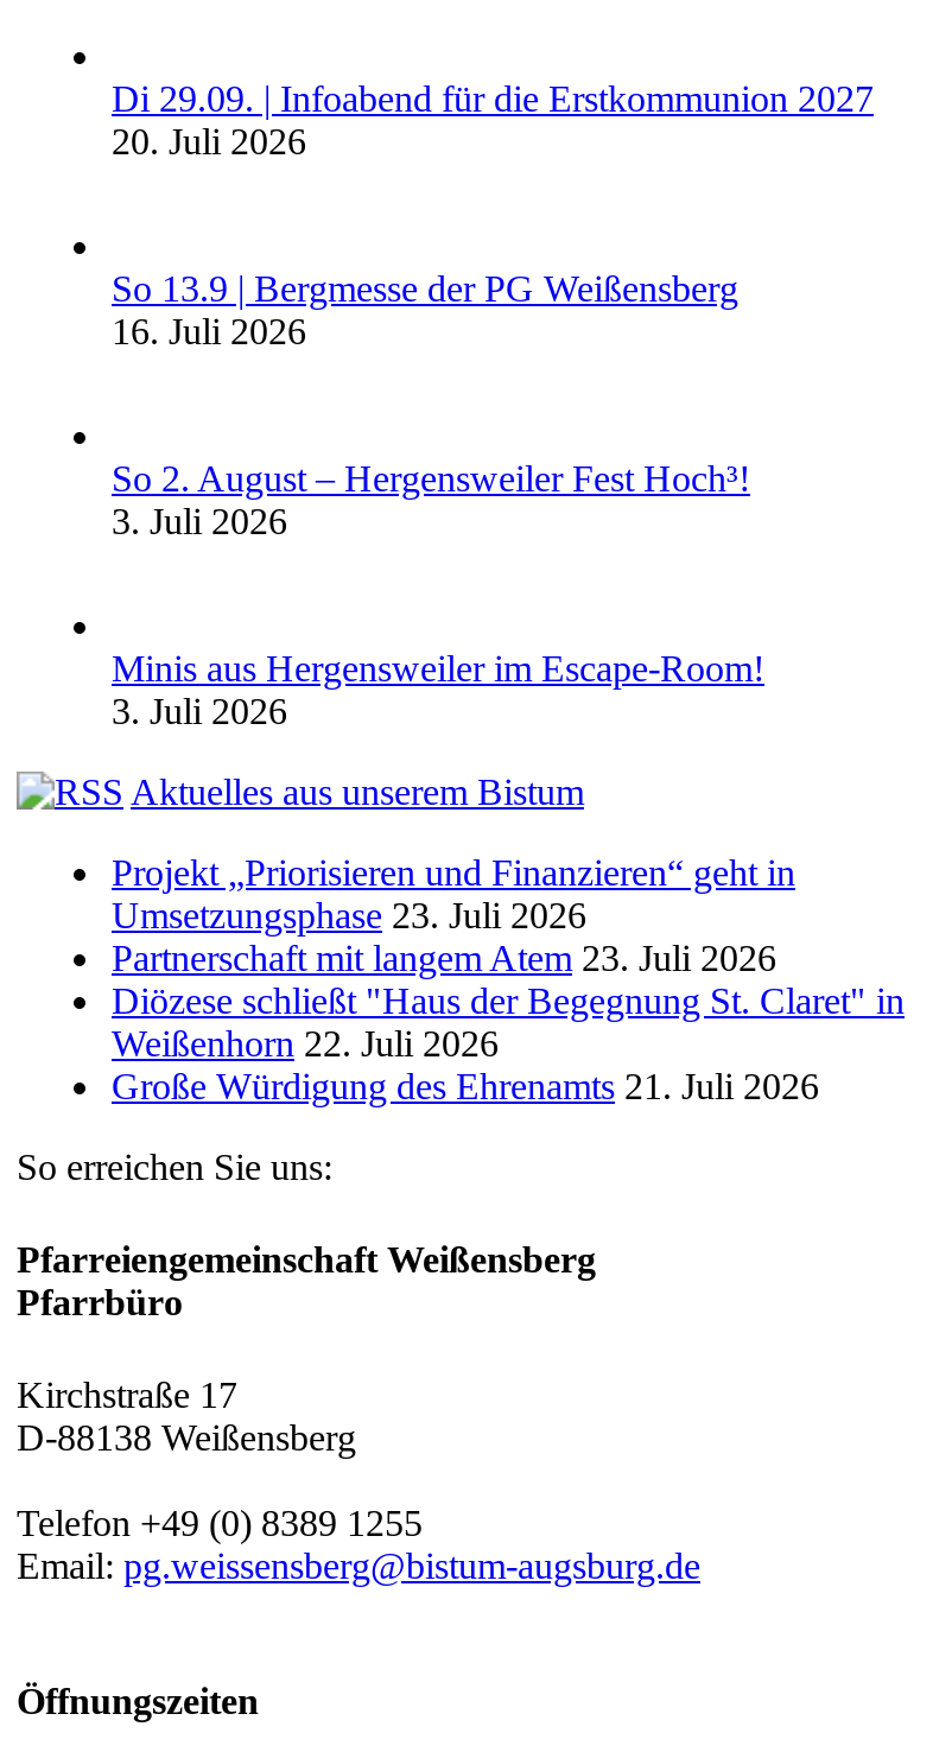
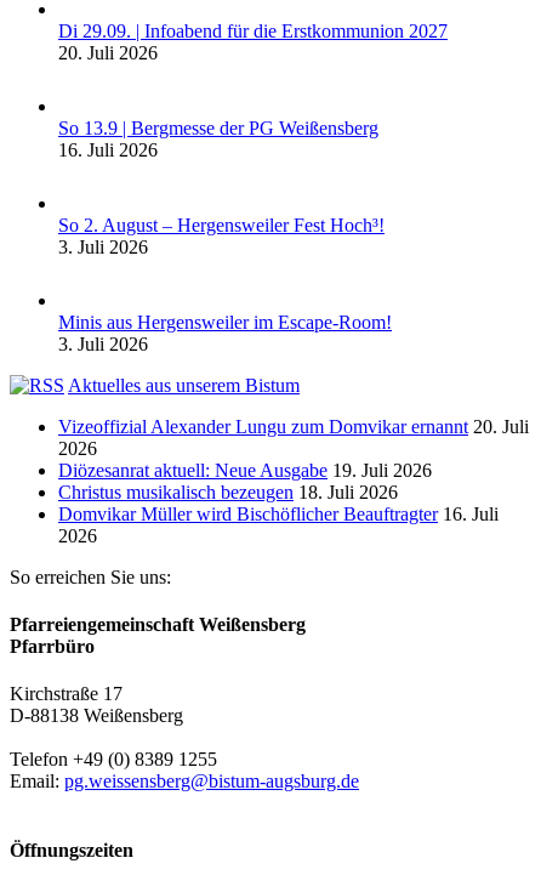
[112,851,905,1105] Projekt „Priorisieren und Finanzieren“ geht in | Umsetzungsphase 23. Juli 2026 | Partnerschaft mit langem Atem 23. Juli 2026 | Diözese schließt "Haus der Begegnung St. Claret" in | Weißenhorn 22. Juli 2026 | Große Würdigung des Ehrenamts 21. Juli 2026 -> [58,416,529,546] Vizeoffizial Alexander Lungu zum Domvikar ernannt 20. Juli | 2026 | Diözesanrat aktuell: Neue Ausgabe 19. Juli 2026 | Christus musikalisch bezeugen 18. Juli 2026 | Domvikar Müller wird Bischöflicher Beauftragter 16. Juli | 2026

